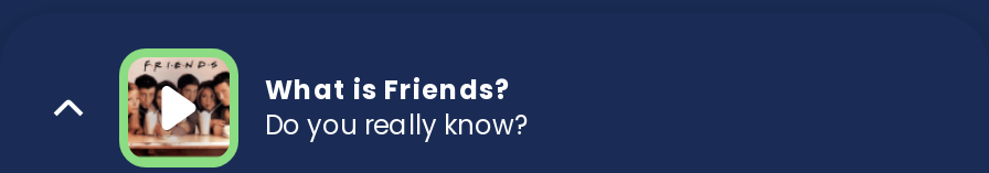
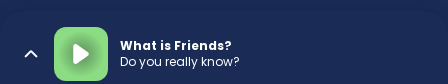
[126,55,232,159] [image] -> [58,31,104,76] [image]

